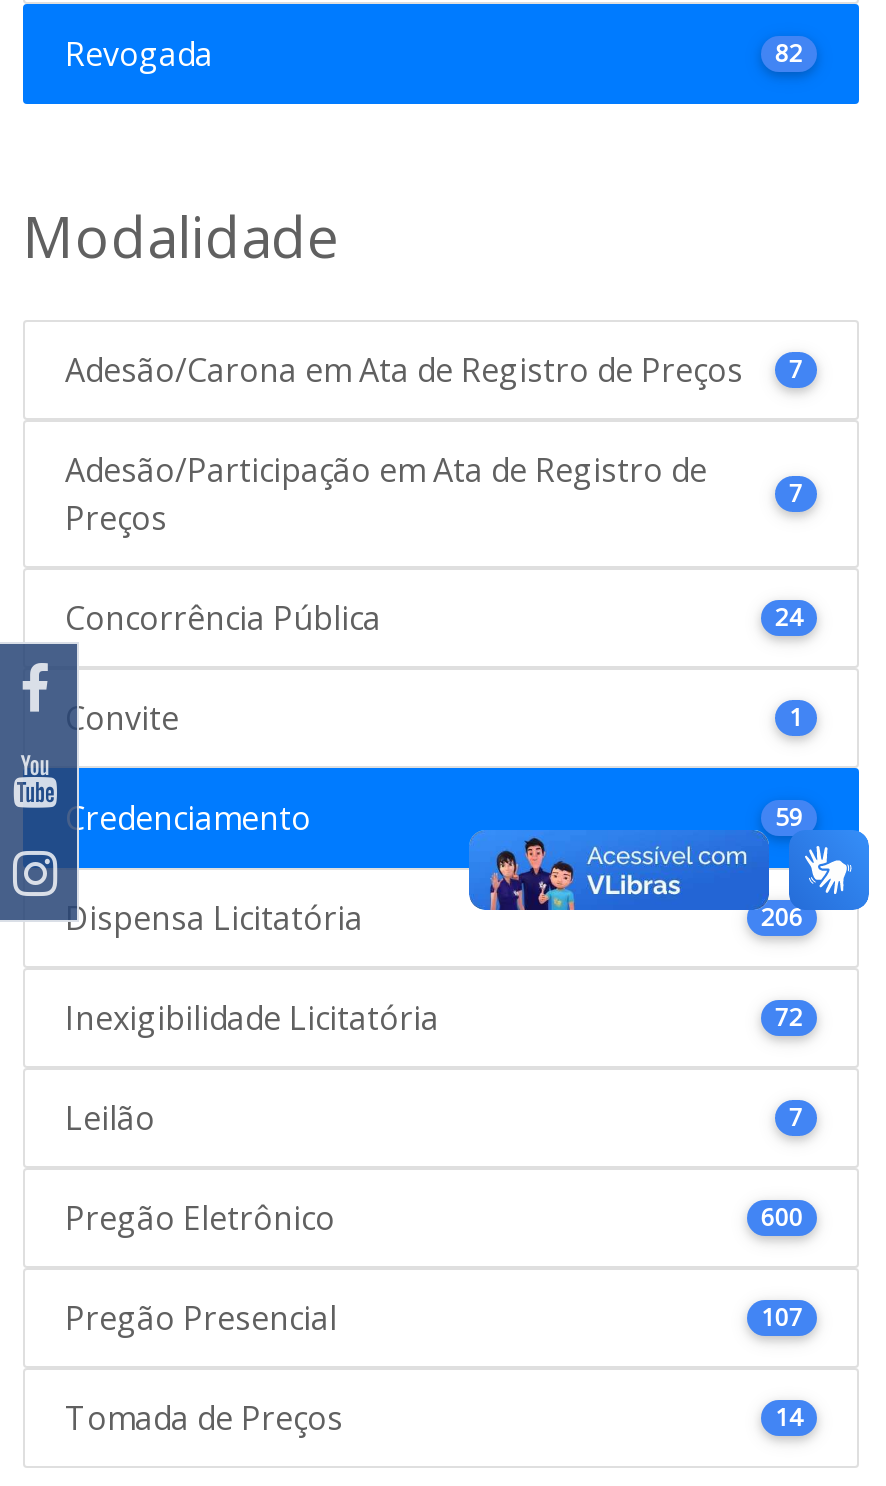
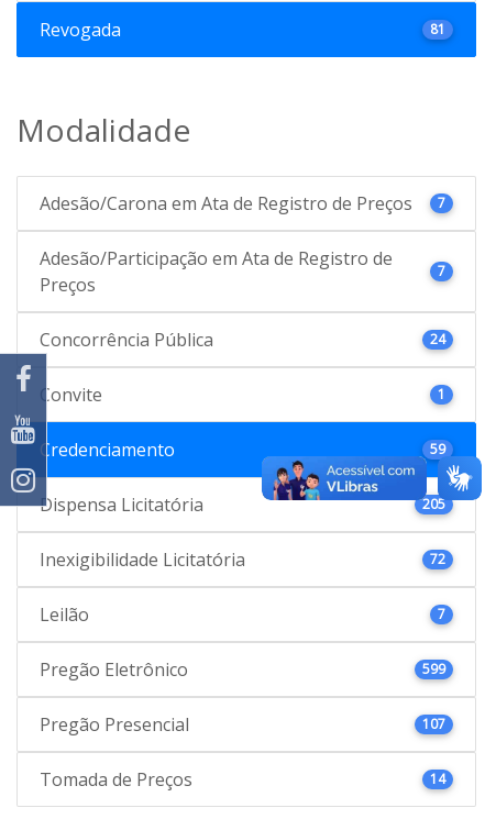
[775,35,803,69] 82 -> [430,19,445,38] 81
[761,899,803,933] 206 -> [422,494,445,513] 205
[761,1199,803,1233] 600 -> [422,659,445,678] 599

